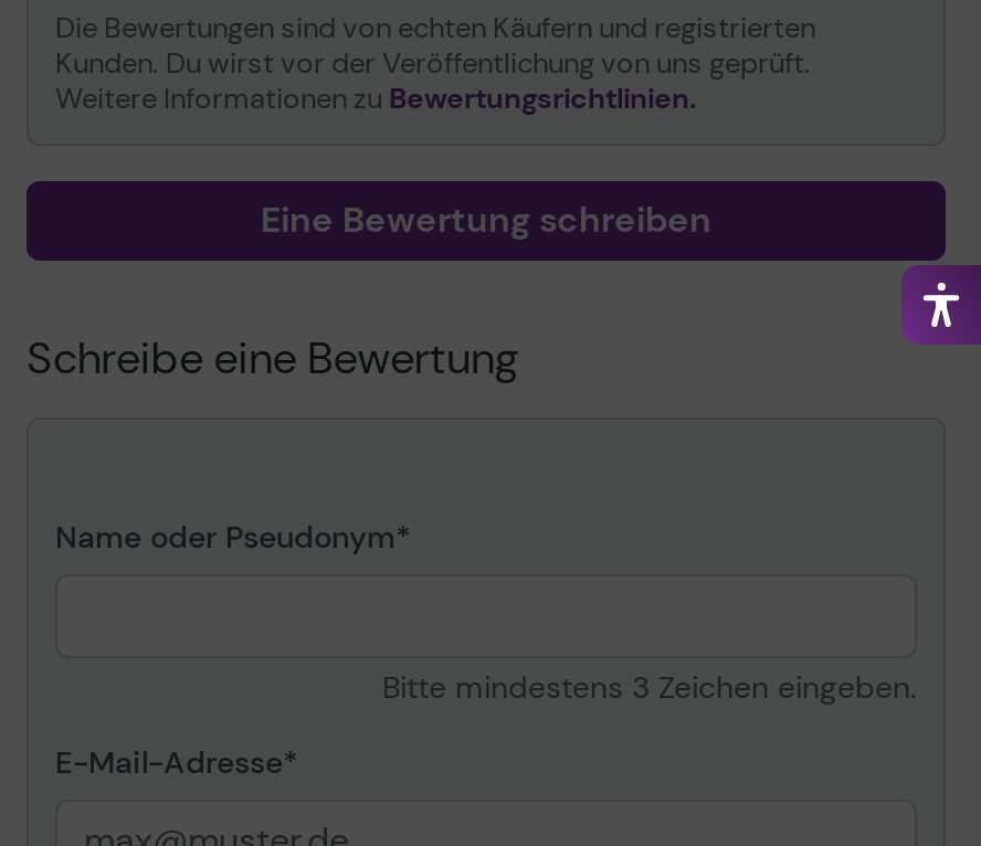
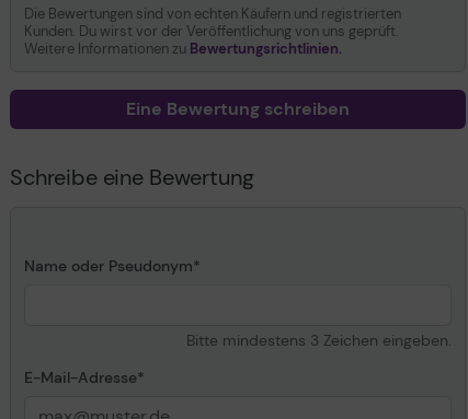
[899,263,974,347] [image] -> none

